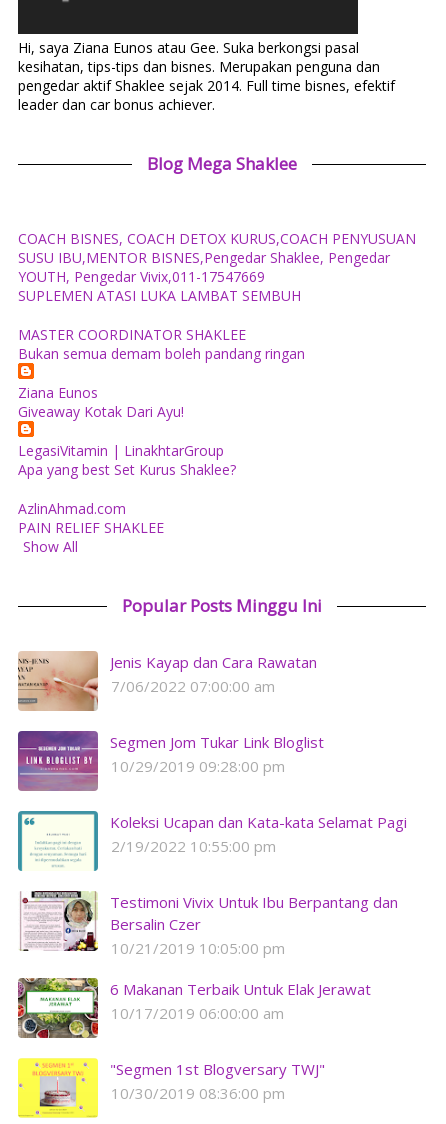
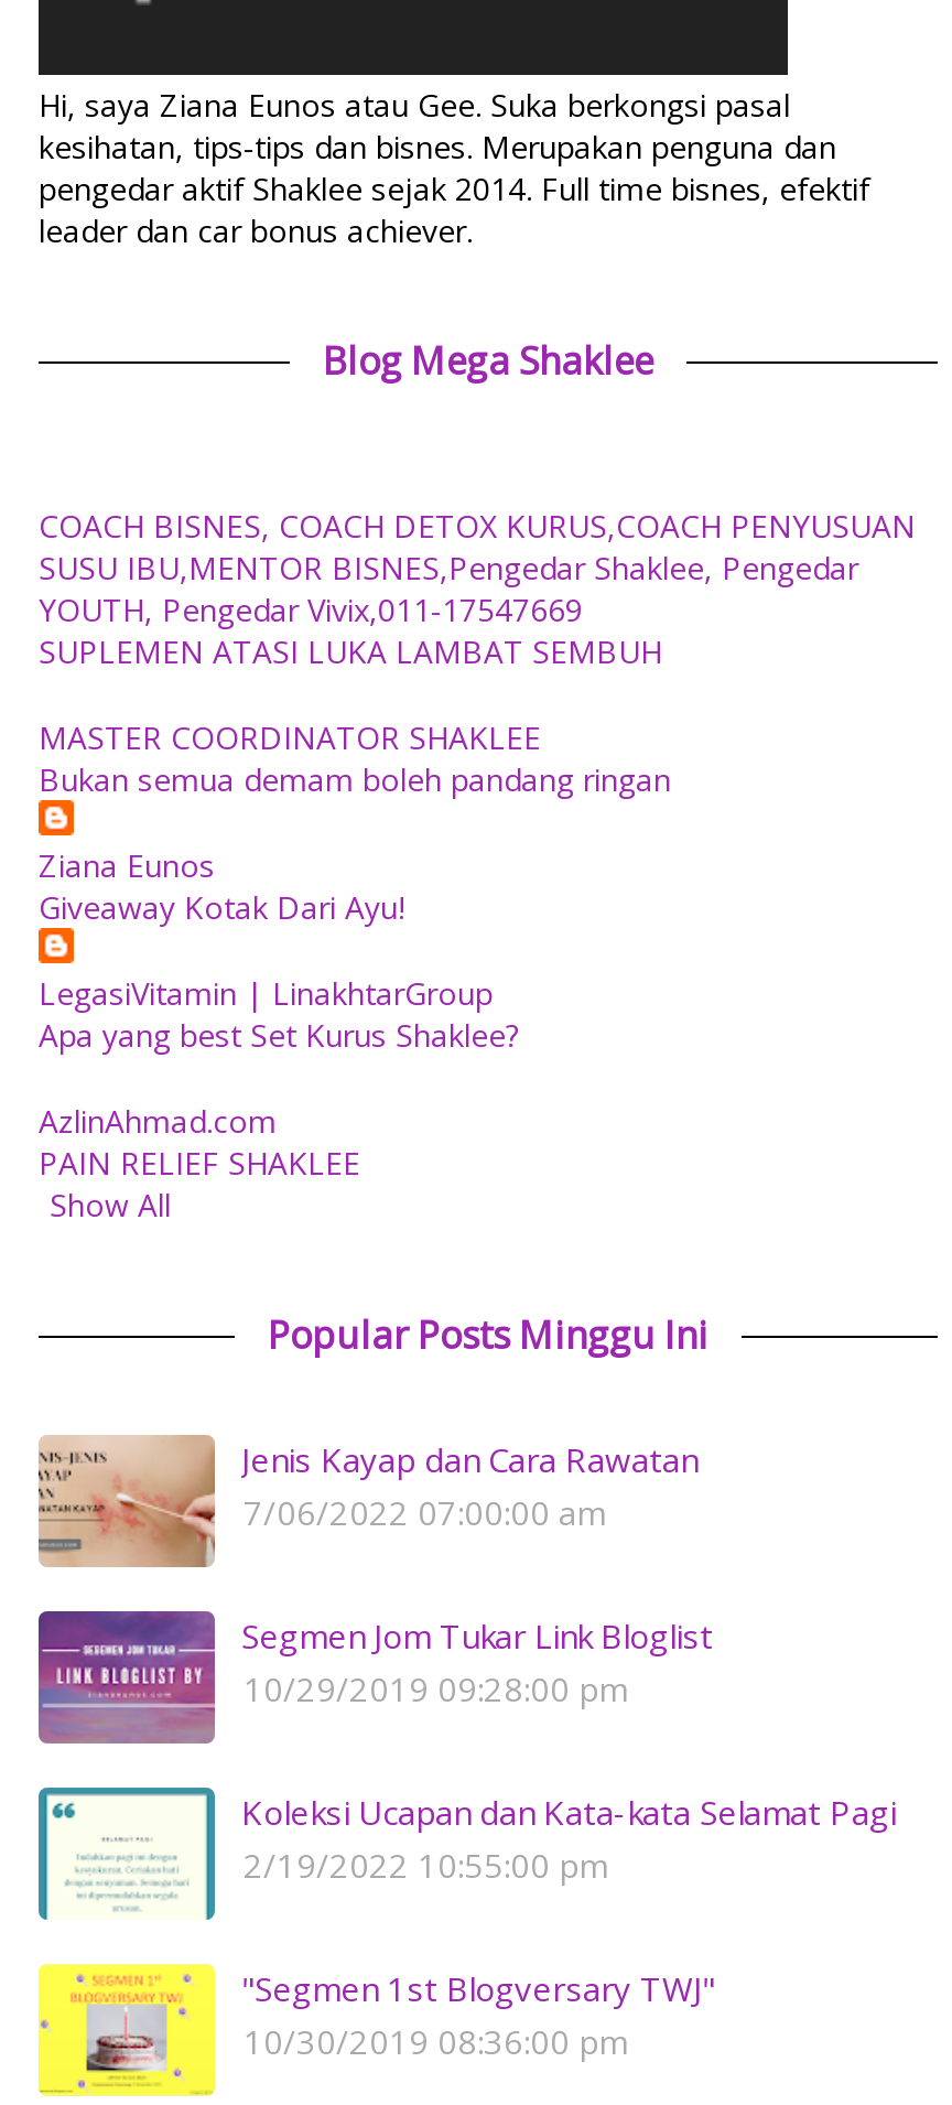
[18,890,398,1023] [image] | Testimoni Vivix Untuk Ibu Berpantang dan | Bersalin Czer | 10/21/2019 10:05:00 pm | 6 Makanan Terbaik Untuk Elak Jerawat | 10/17/2019 06:00:00 am -> none
[17,977,99,1039] [image] -> none

